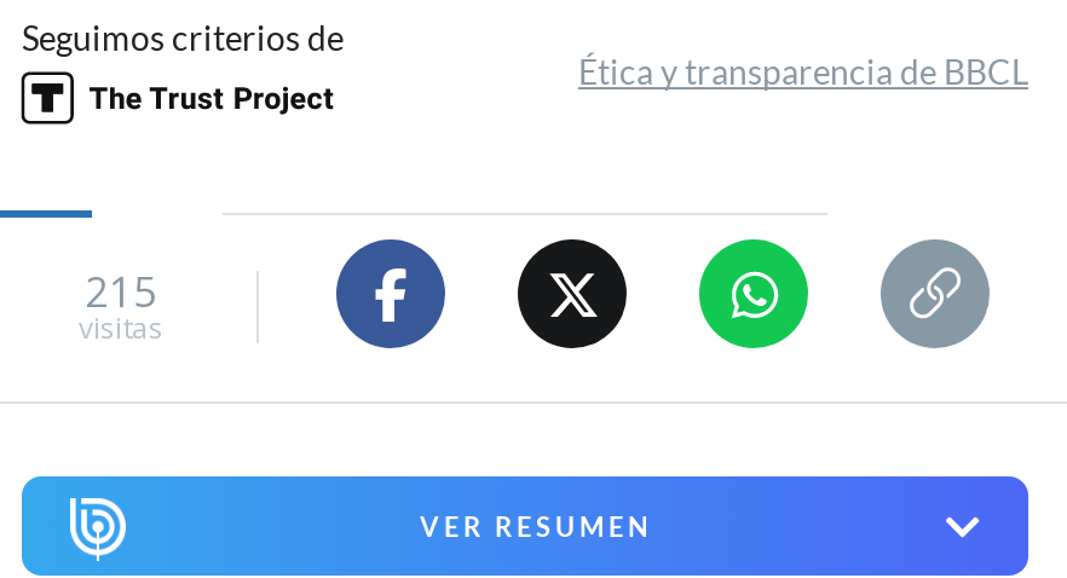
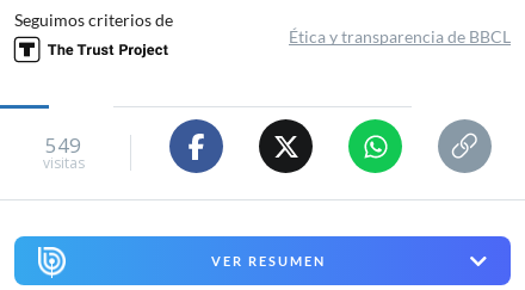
[85,263,157,319] 215 -> [45,131,81,159] 549

